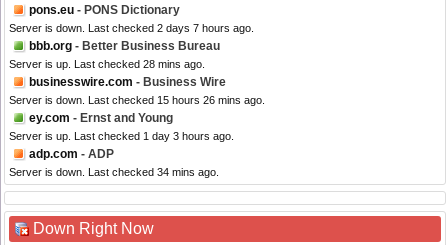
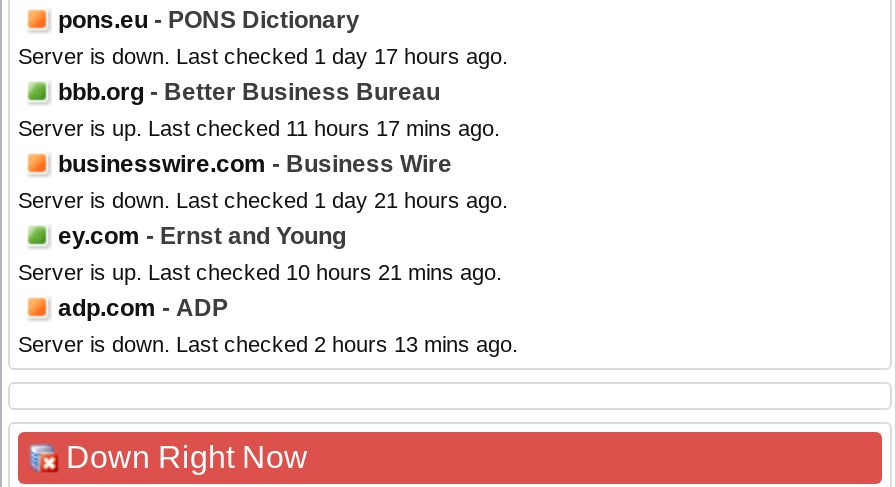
[9,22,254,34] Server is down. Last checked 2 days 7 hours ago. -> [18,44,508,68] Server is down. Last checked 1 day 17 hours ago.
[9,58,205,70] Server is up. Last checked 28 mins ago. -> [18,116,500,140] Server is up. Last checked 11 hours 17 mins ago.
[9,94,265,106] Server is down. Last checked 15 hours 26 mins ago. -> [18,188,508,212] Server is down. Last checked 1 day 21 hours ago.
[9,130,234,142] Server is up. Last checked 1 day 3 hours ago. -> [18,260,502,284] Server is up. Last checked 10 hours 21 mins ago.
[9,166,219,178] Server is down. Last checked 34 mins ago. -> [18,332,518,356] Server is down. Last checked 2 hours 13 mins ago.

